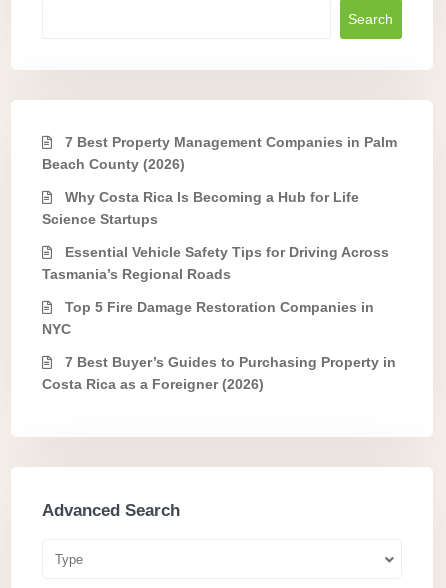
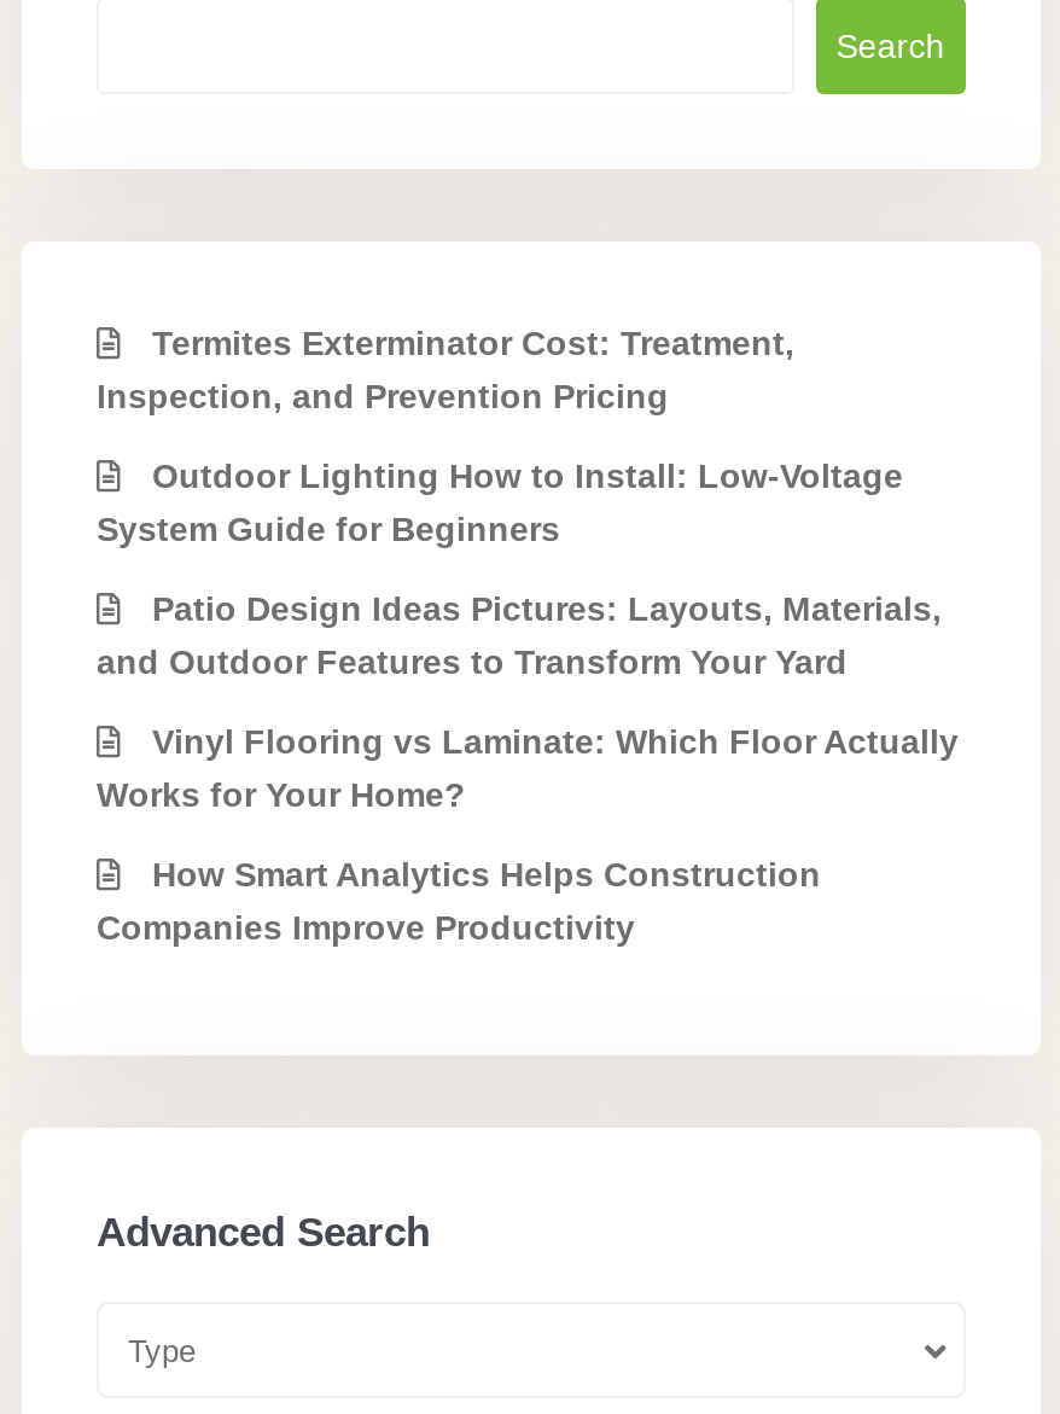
[42,134,397,172] 7 Best Property Management Companies in Palm | Beach County (2026) -> [97,324,794,416] Termites Exterminator Cost: Treatment, | Inspection, and Prevention Pricing
[42,189,359,227] Why Costa Rica Is Becoming a Hub for Life | Science Startups -> [97,457,903,549] Outdoor Lighting How to Install: Low-Voltage | System Guide for Beginners
[42,244,389,282] Essential Vehicle Safety Tips for Driving Across | Tasmania’s Regional Roads -> [97,590,942,682] Patio Design Ideas Pictures: Layouts, Materials, | and Outdoor Features to Transform Your Yard
[42,299,374,337] Top 5 Fire Damage Restoration Companies in | NYC -> [97,723,959,815] Vinyl Flooring vs Laminate: Which Floor Actually | Works for Your Home?
[42,354,396,392] 7 Best Buyer’s Guides to Purchasing Property in | Costa Rica as a Foreigner (2026) -> [97,856,821,947] How Smart Analytics Helps Construction | Companies Improve Productivity

